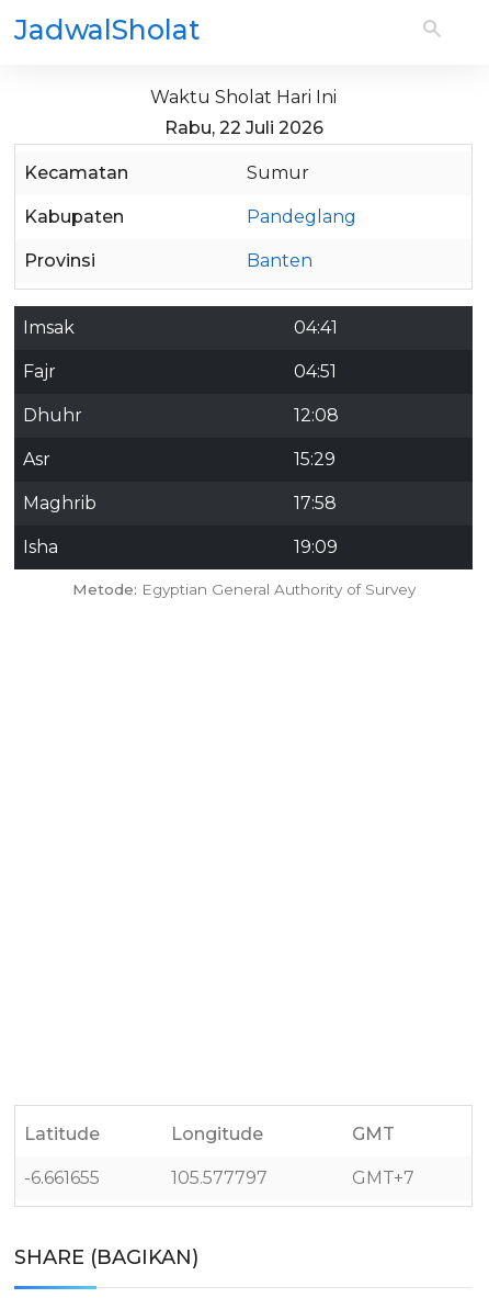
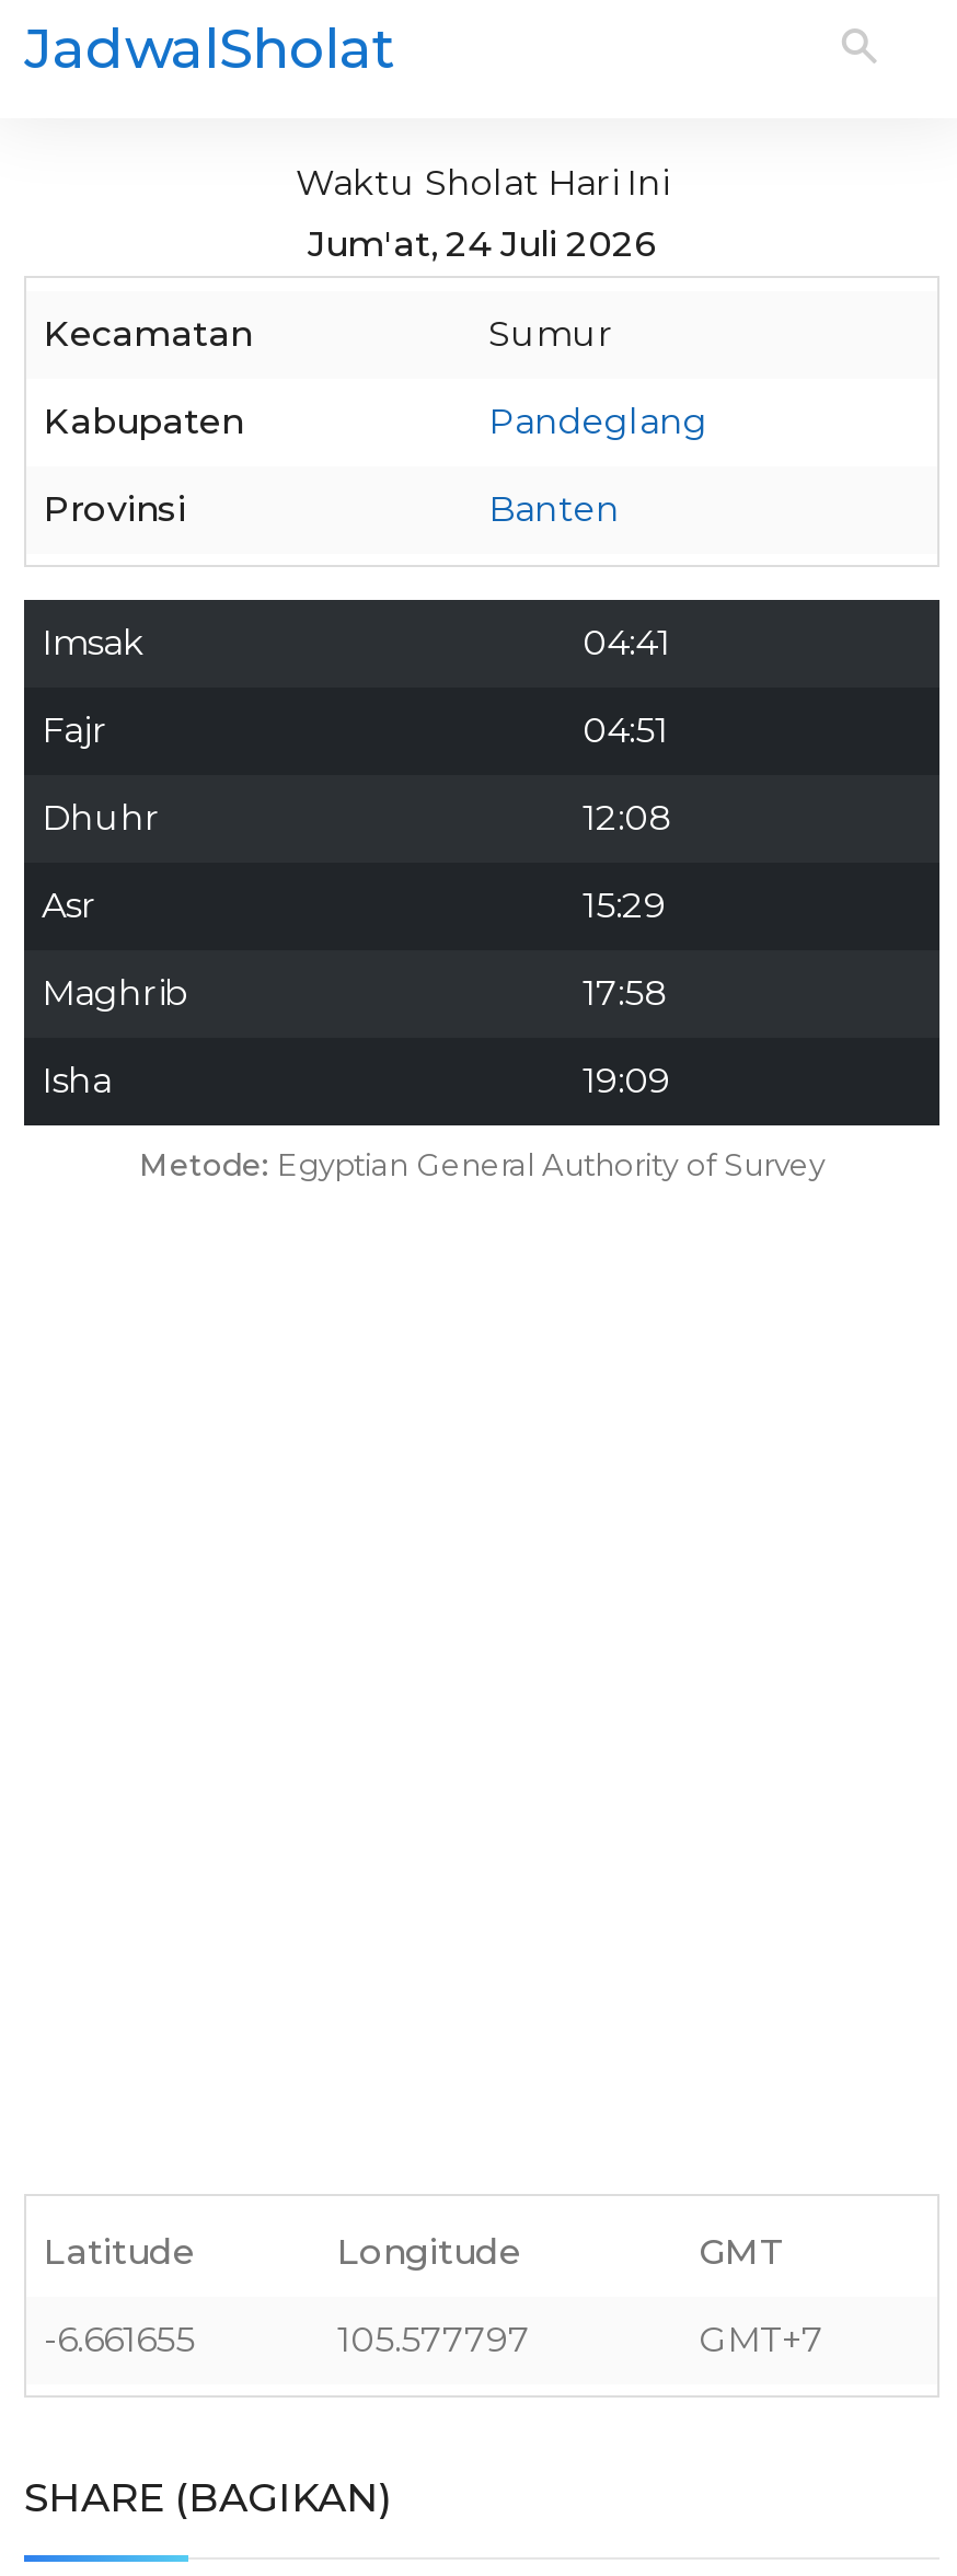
[164,117,323,138] Rabu, 22 Juli 2026 -> [308,223,656,265] Jum'at, 24 Juli 2026

